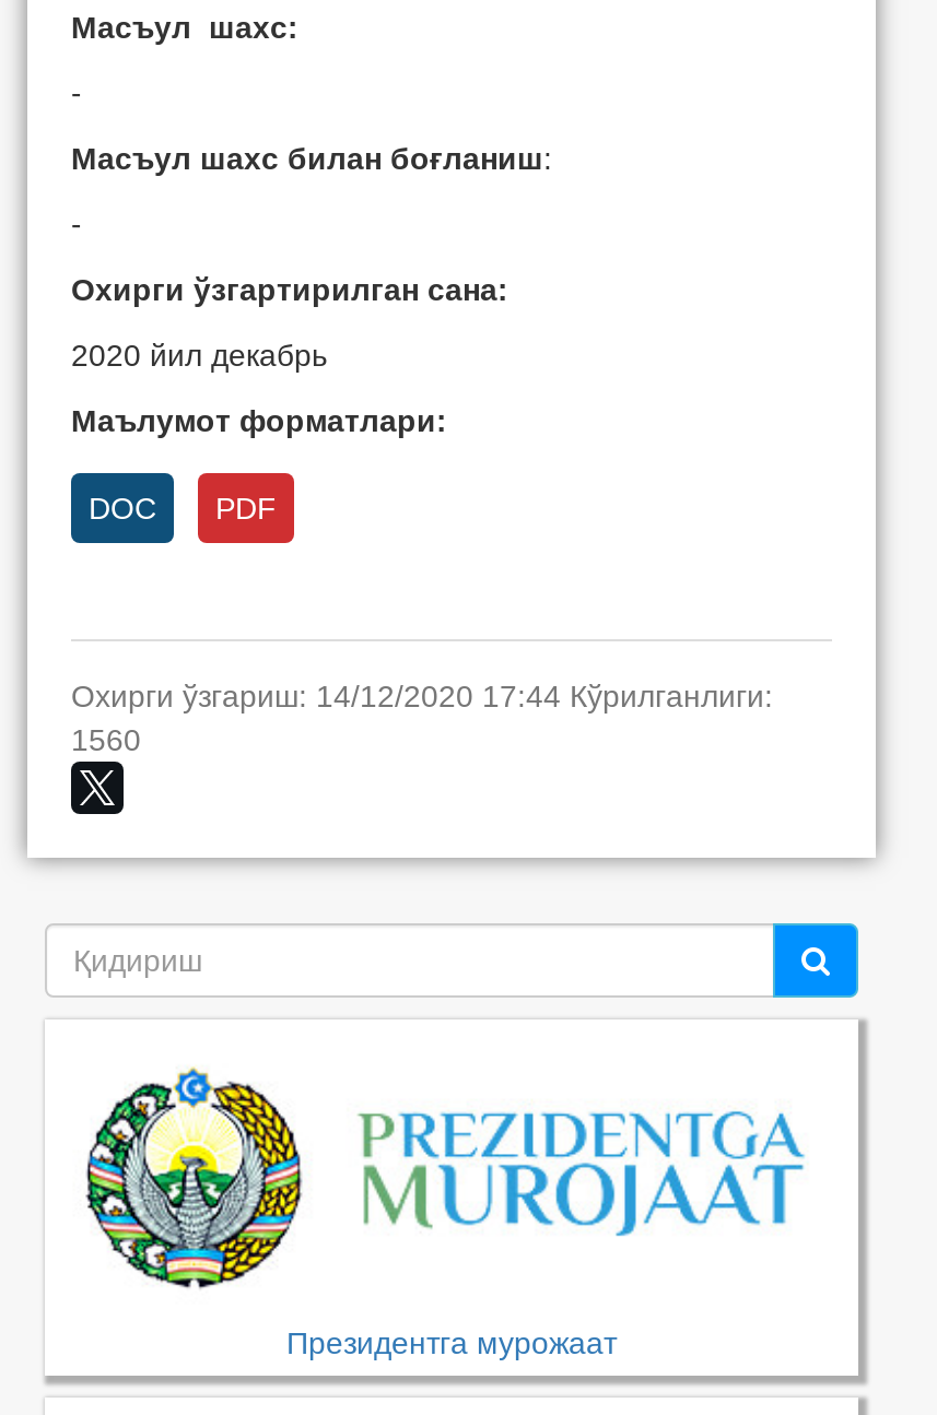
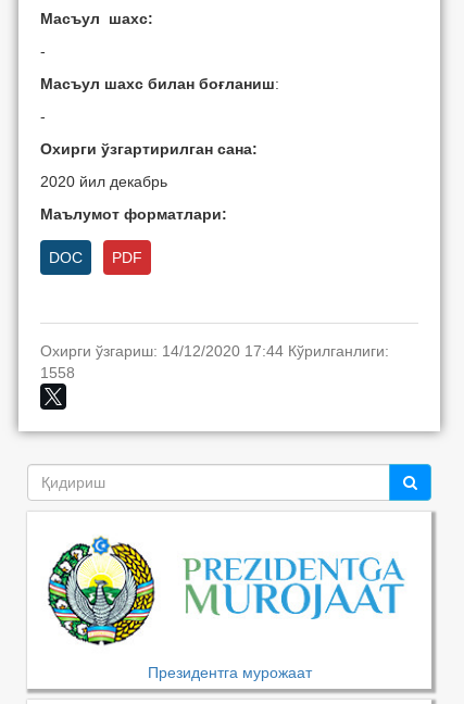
[71,722,141,757] 1560 -> [40,364,75,381] 1558

